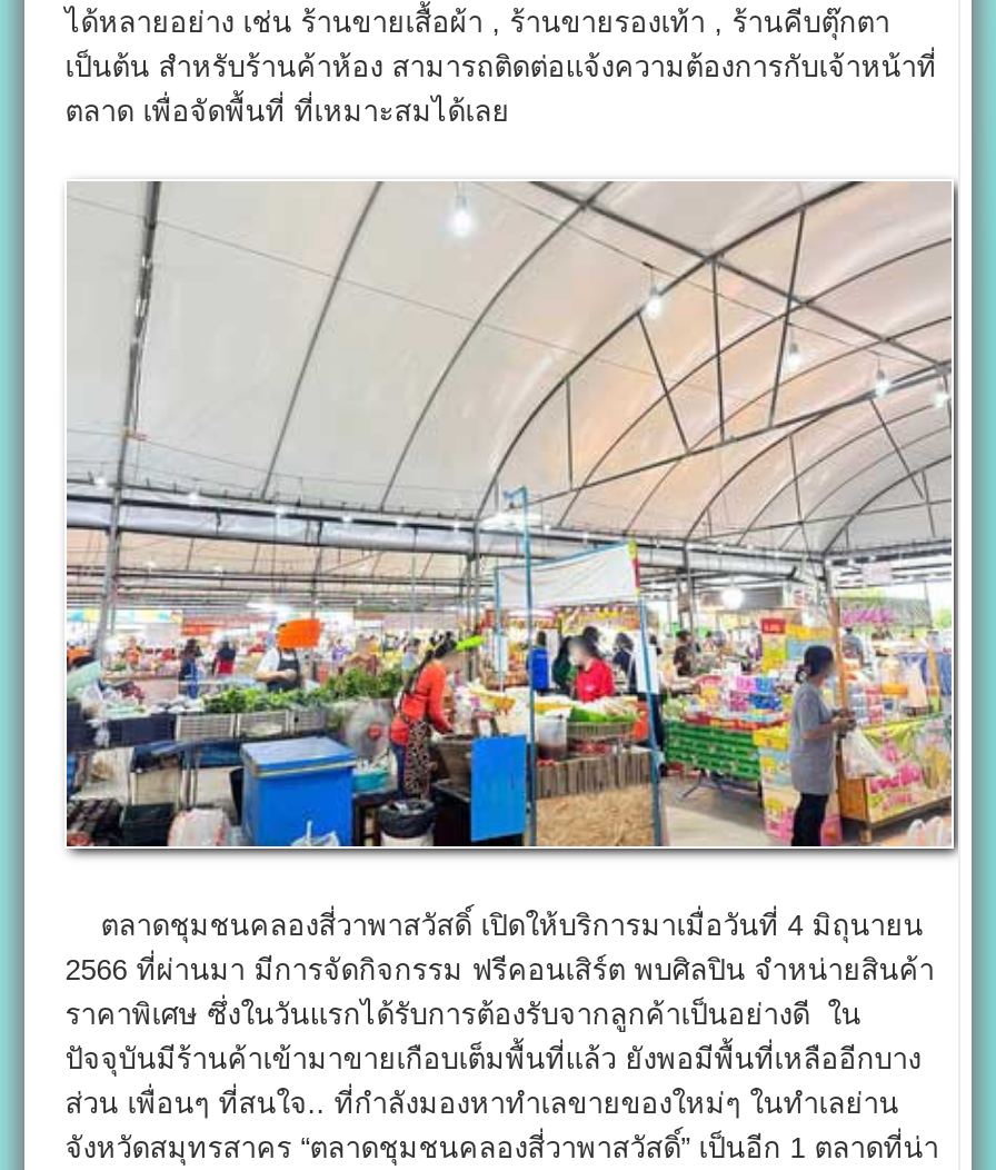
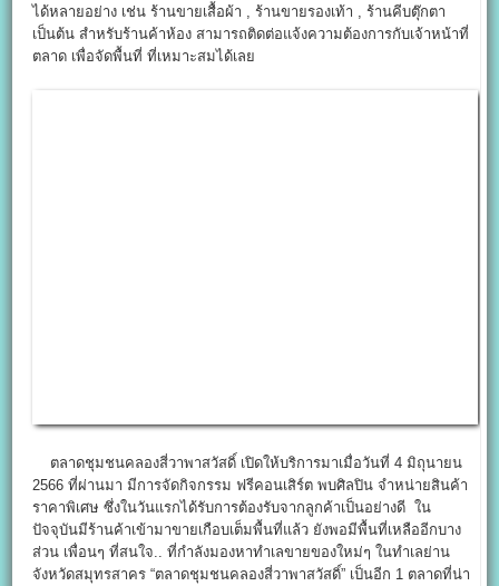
[64,178,954,847] [image] -> none

